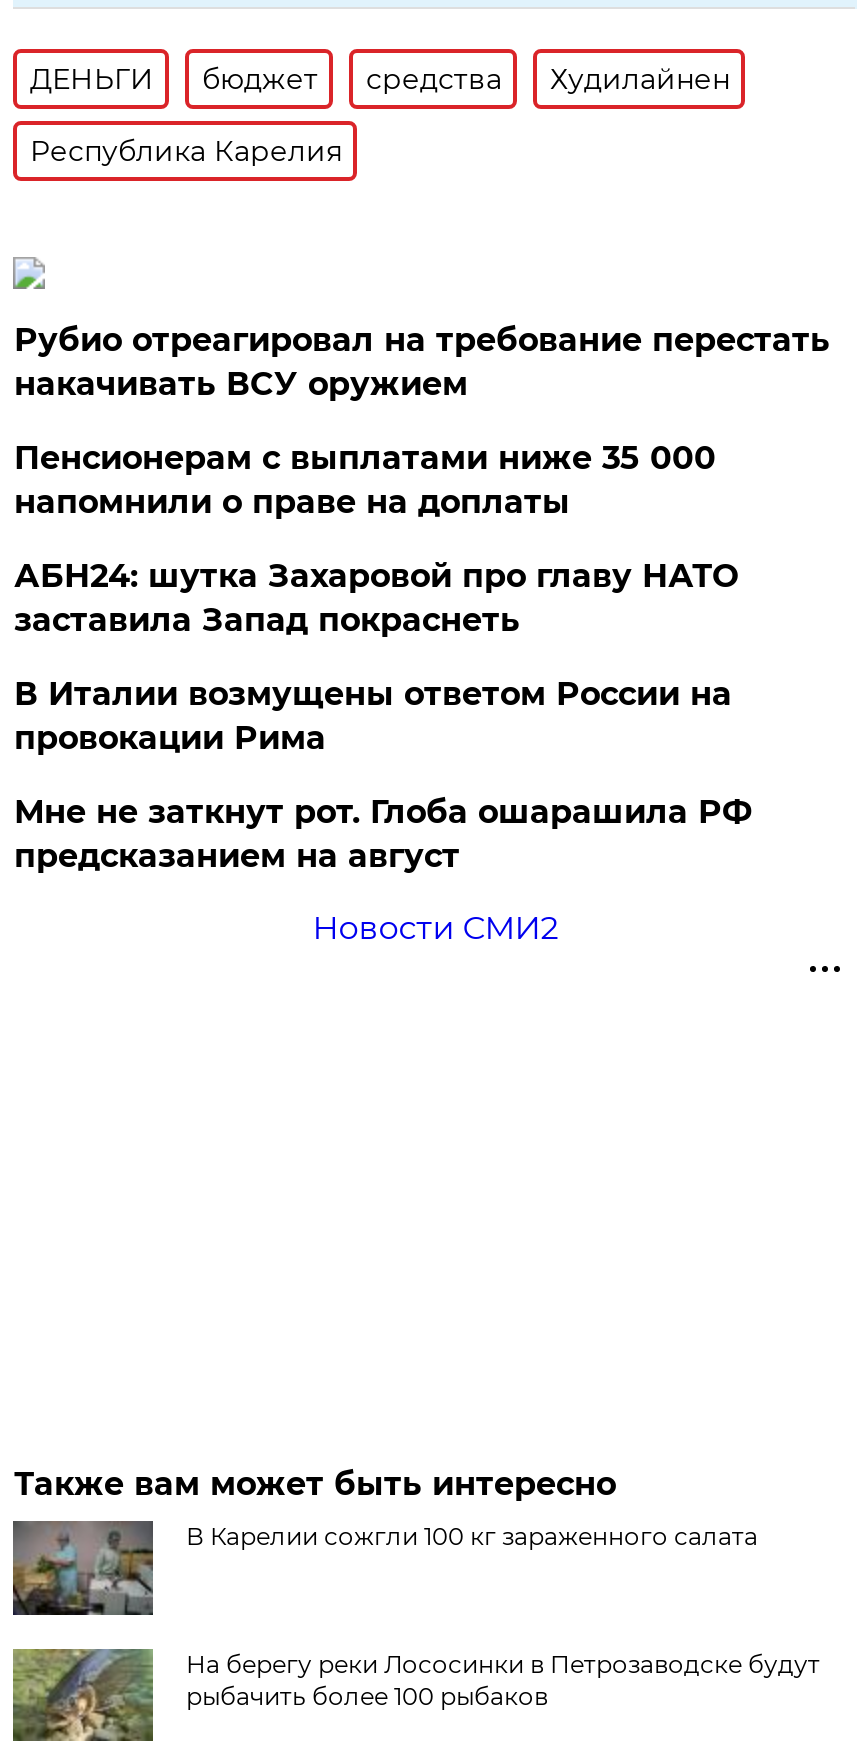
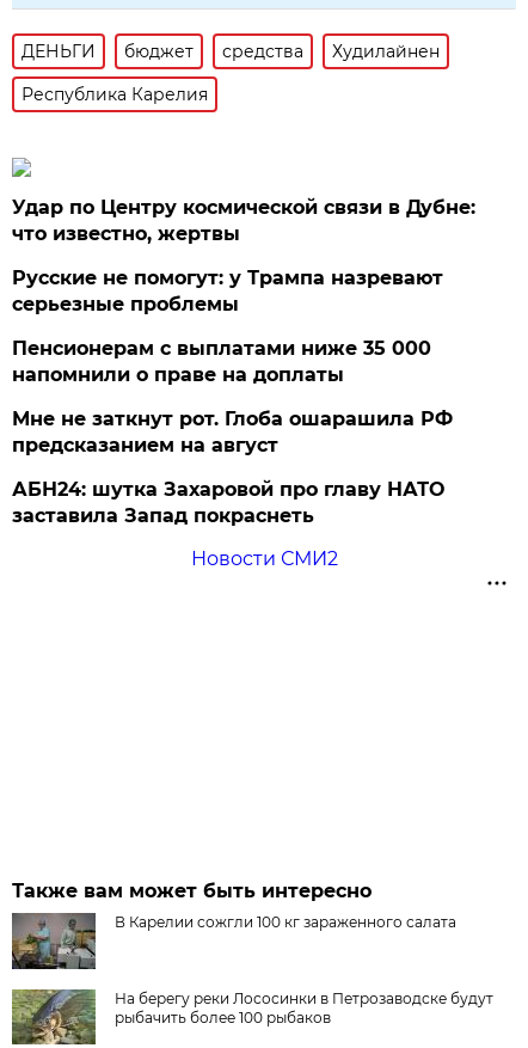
[14,321,830,403] Рубио отреагировал на требование перестать | накачивать ВСУ оружием -> [12,196,476,315] Удар по Центру космической связи в Дубне: | что известно, жертвы | Русские не помогут: у Трампа назревают | серьезные проблемы
moved [14,439,716,521] -> [12,337,432,386]: Пенсионерам с выплатами ниже 35 000 | напомнили о праве на доплаты
moved [14,557,738,639] -> [12,478,445,527]: АБН24: шутка Захаровой про главу НАТО | заставила Запад покраснеть
[14,675,732,757] В Италии возмущены ответом России на | провокации Рима -> none
moved [14,793,752,875] -> [12,407,453,456]: Мне не заткнут рот. Глоба ошарашила РФ | предсказанием на август

